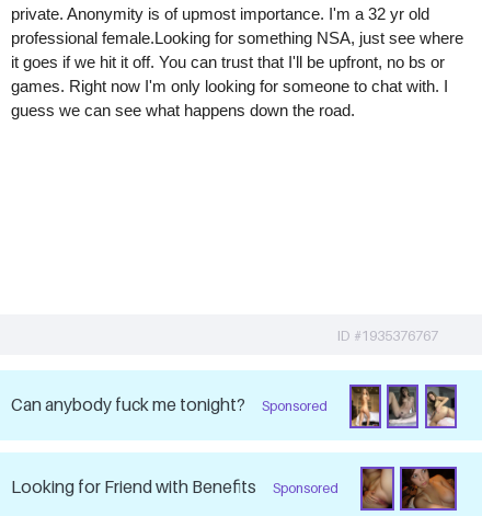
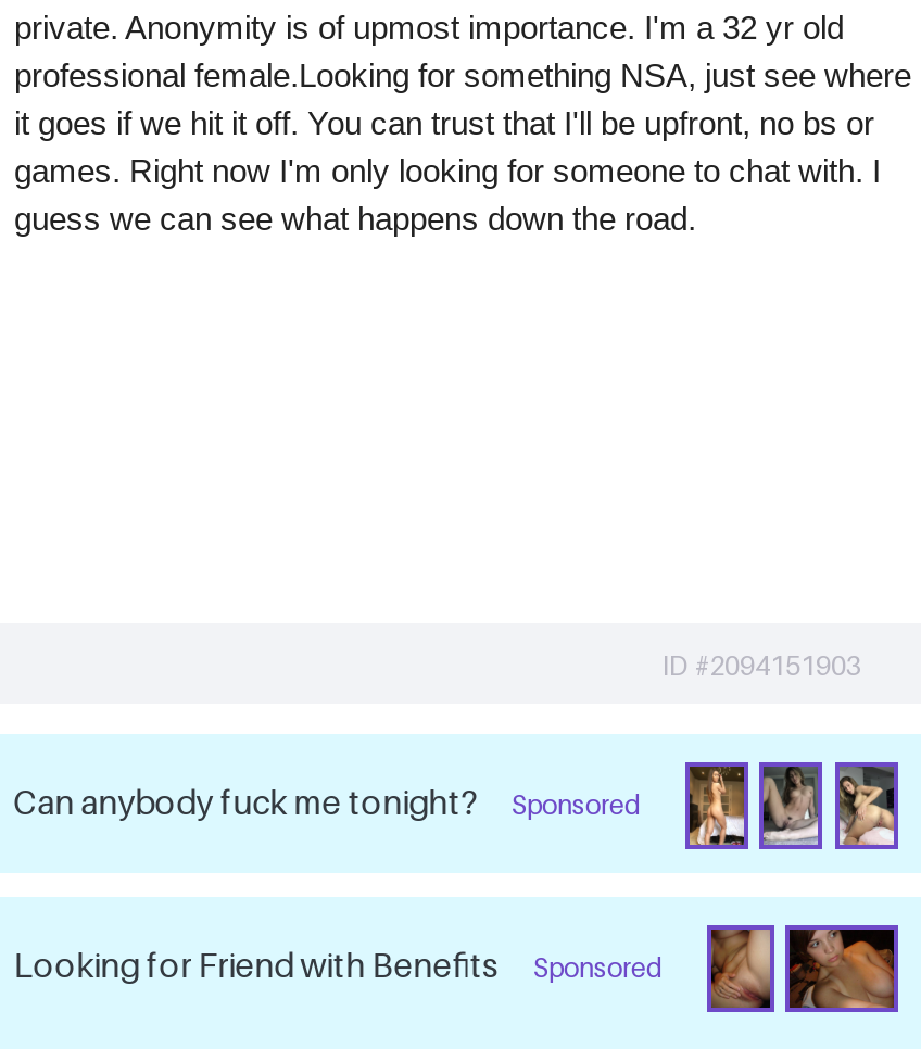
[337,328,438,344] ID #1935376767 -> [661,649,861,682] ID #2094151903

